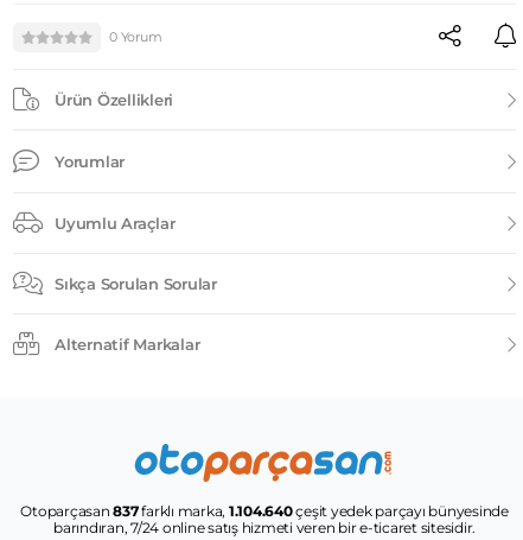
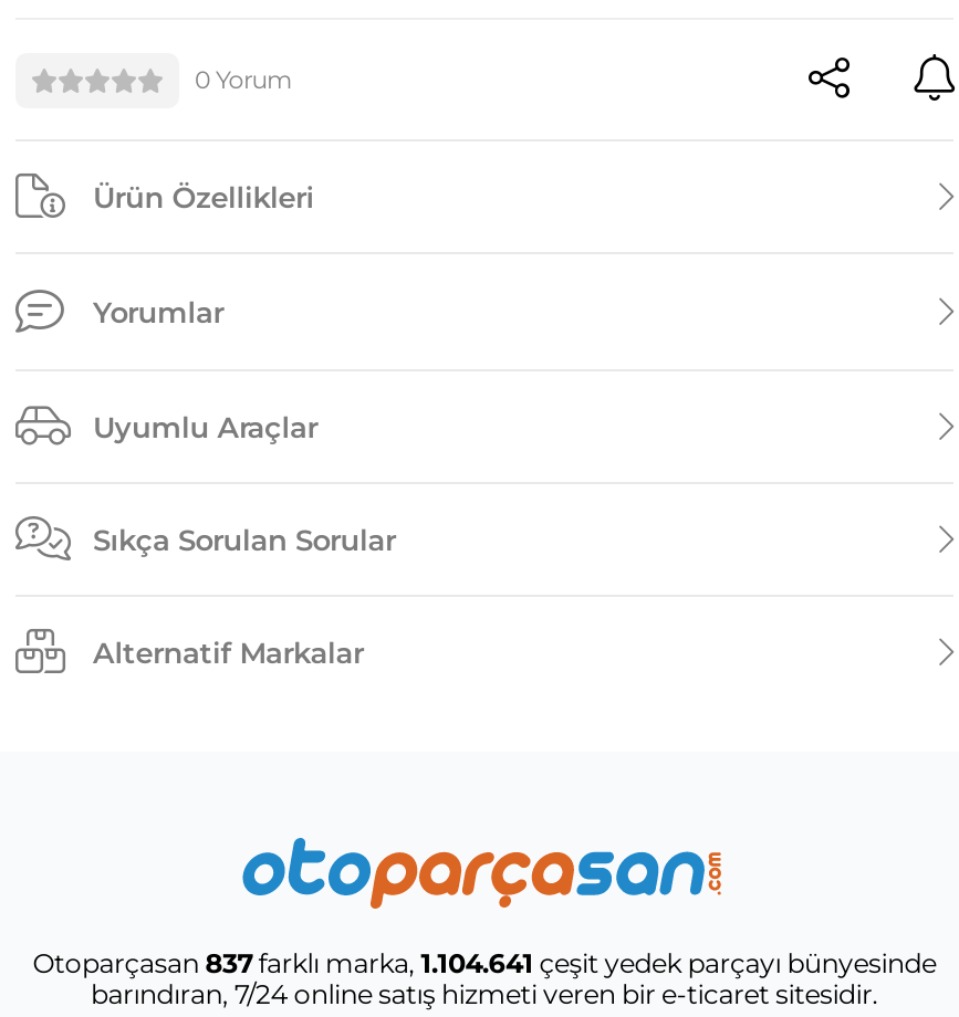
[20,502,509,520] Otoparçasan 837farklı marka, 1.104.640 çeşit yedek parçayı bünyesinde -> [33,946,936,979] Otoparçasan 837farklı marka, 1.104.641 çeşit yedek parçayı bünyesinde

